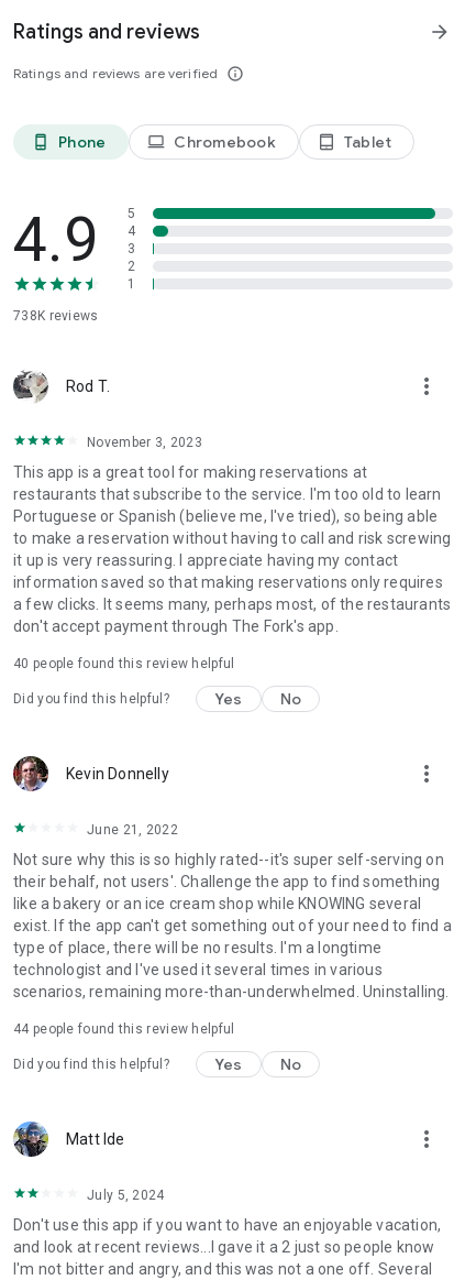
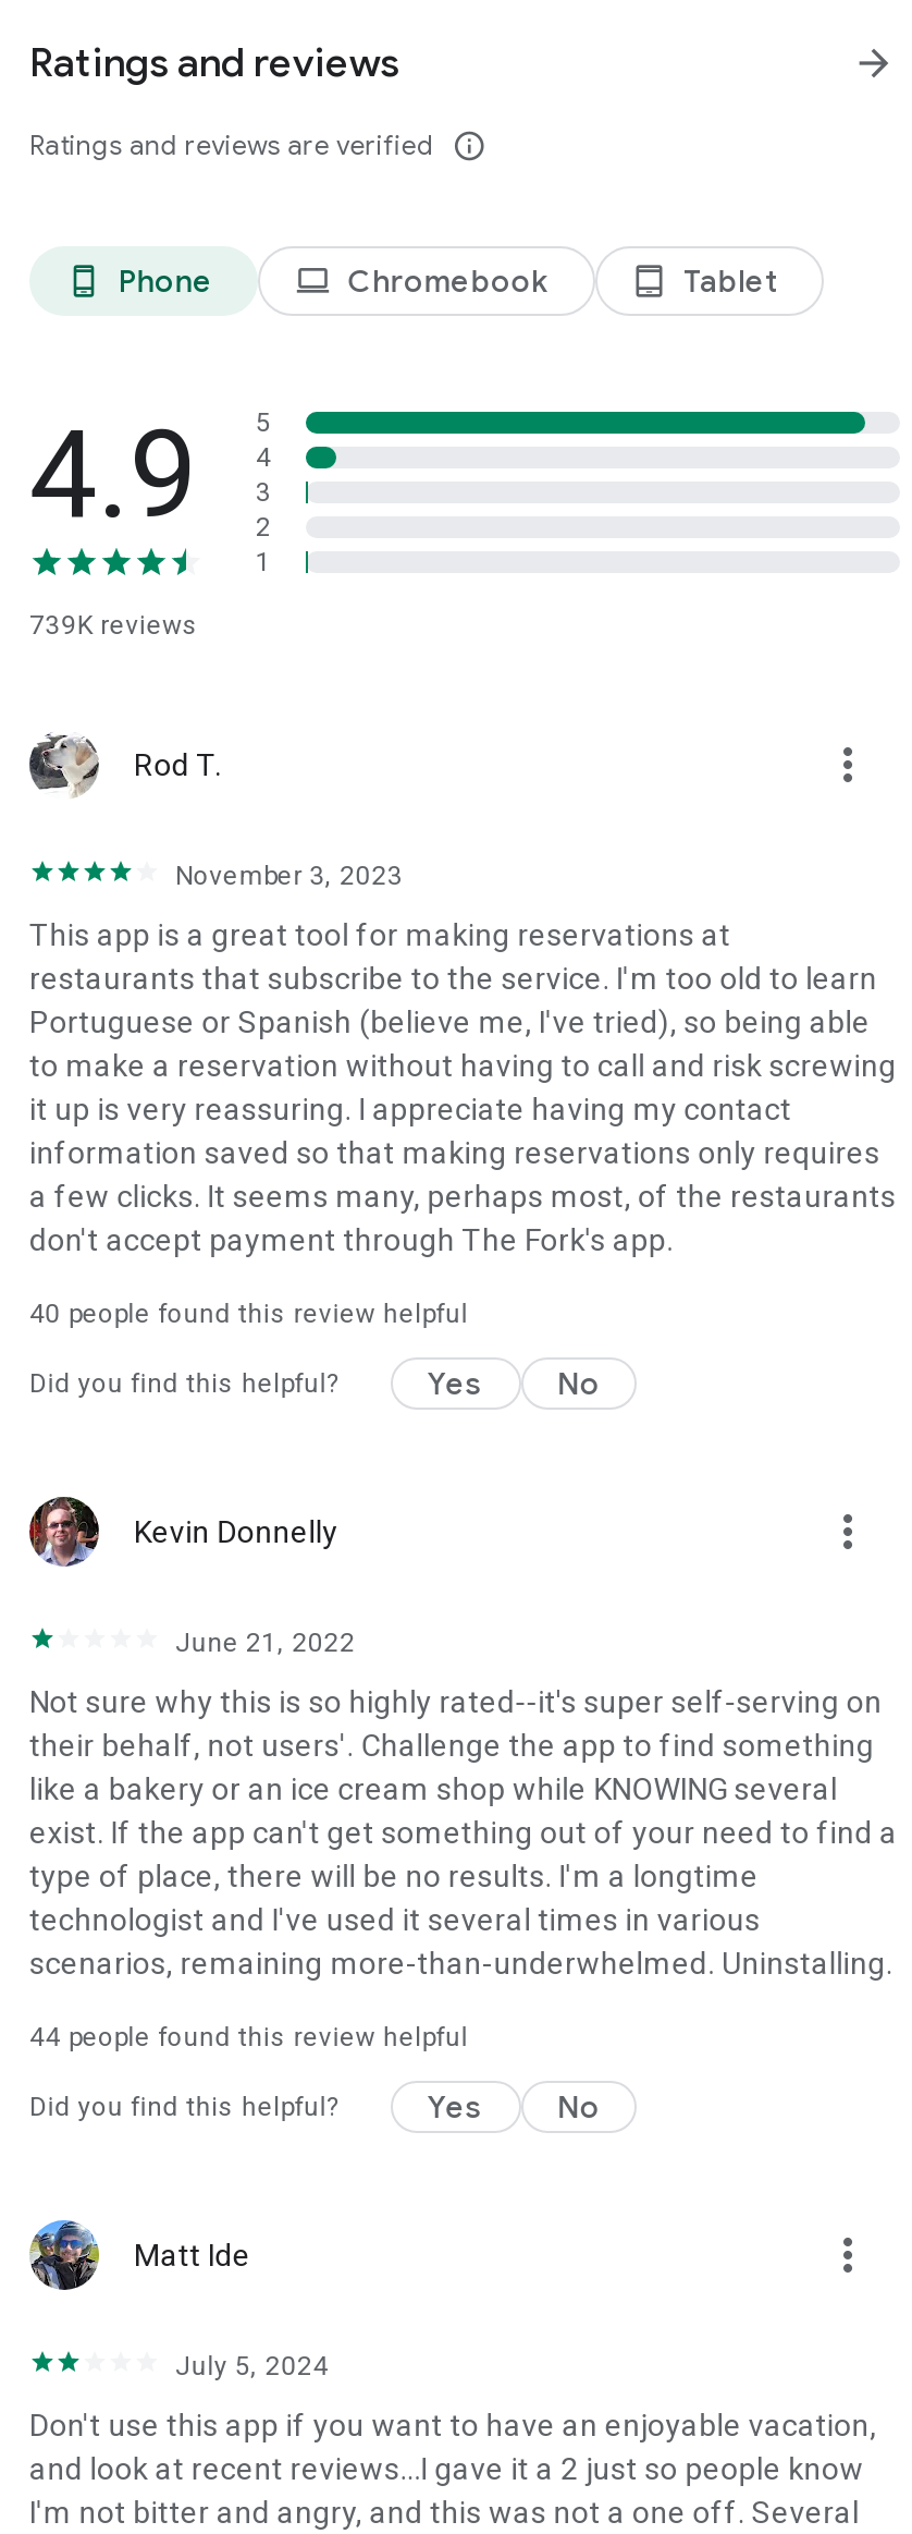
[13,308,98,324] 738K reviews -> [29,610,198,641] 739K reviews

